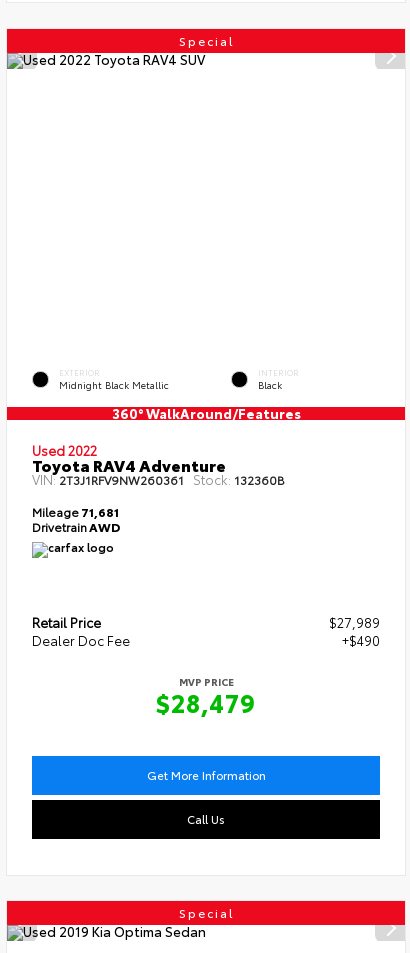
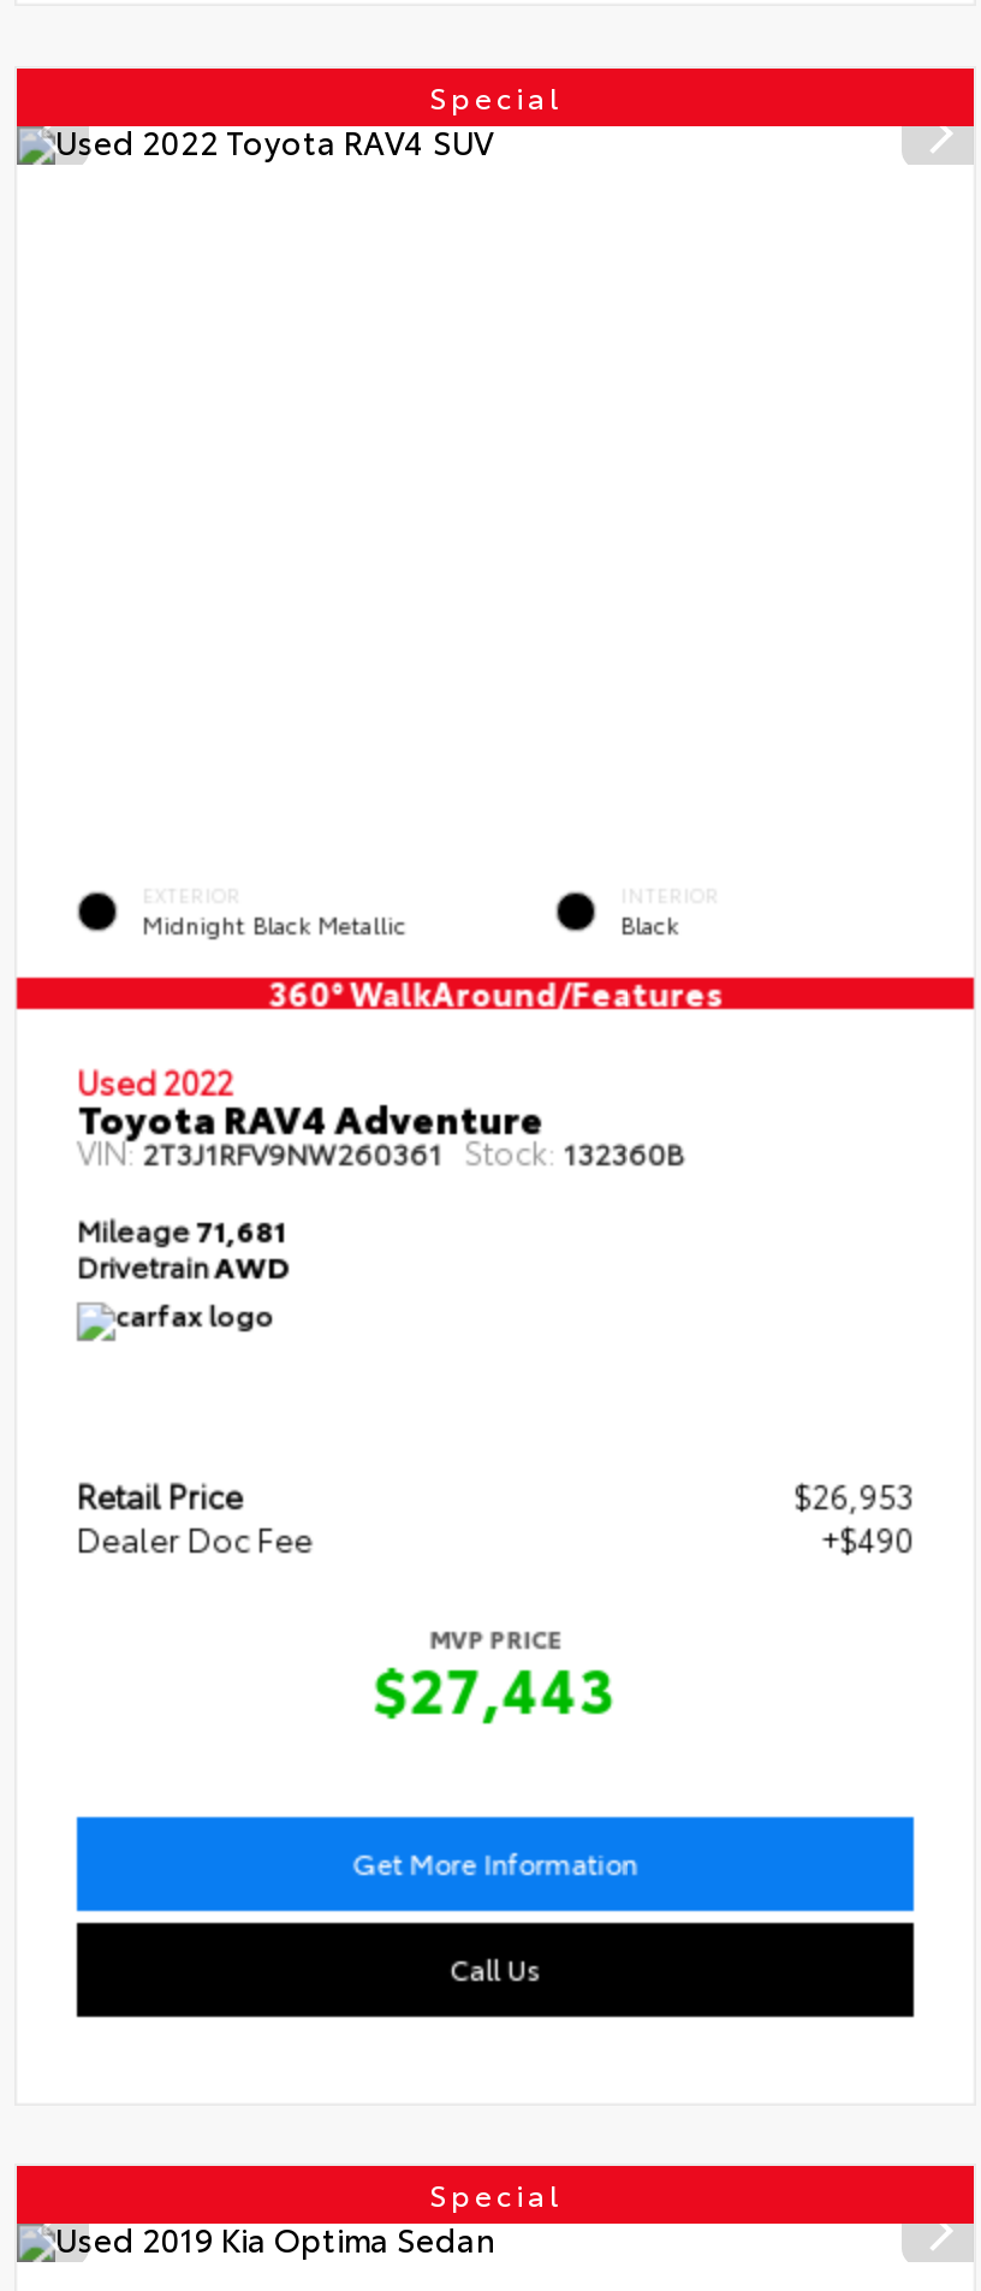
[329,613,380,631] $27,989 -> [793,1473,914,1517] $26,953
[156,684,256,718] $28,479 -> [374,1645,617,1727] $27,443

